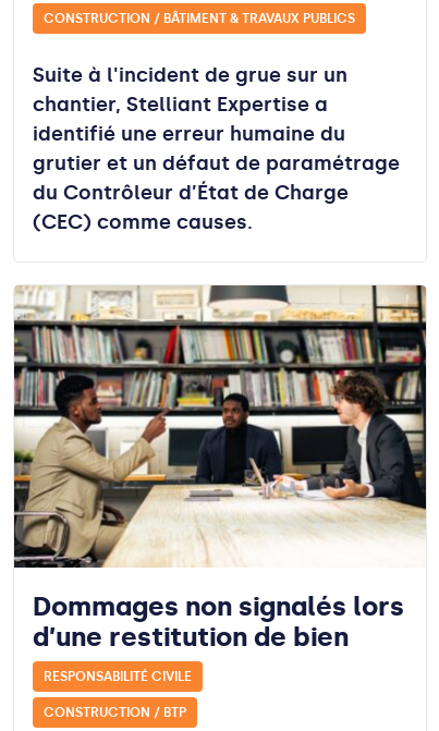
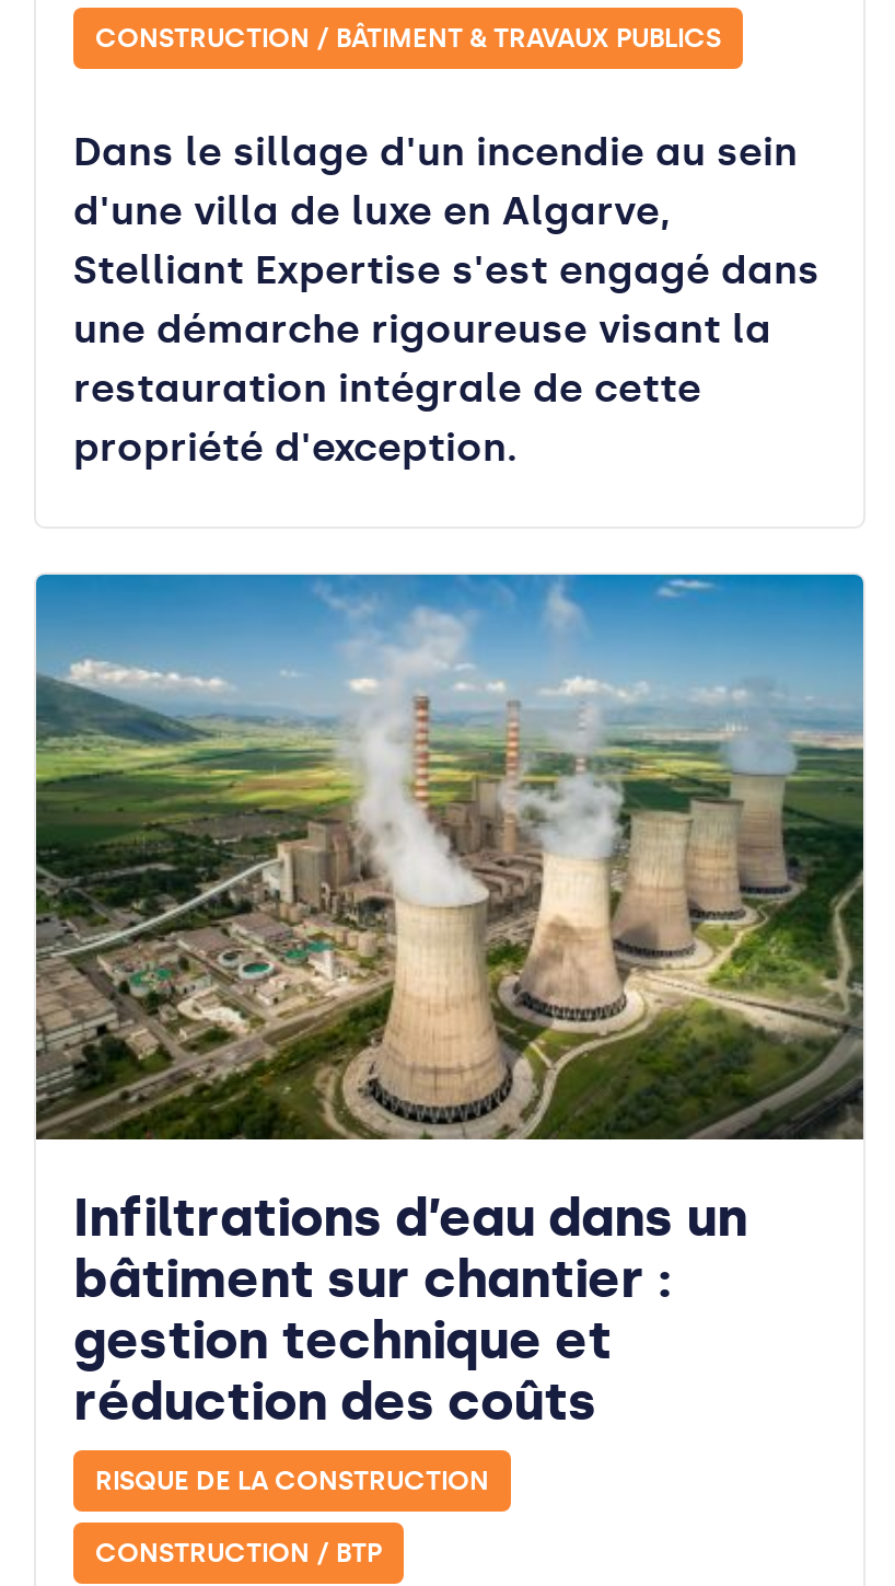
[33,64,400,235] Suite à l'incident de grue sur un | chantier, Stelliant Expertise a | identifié une erreur humaine du | grutier et un défaut de paramétrage | du Contrôleur d’État de Charge | (CEC) comme causes. -> [73,127,820,470] Dans le sillage d'un incendie au sein | d'une villa de luxe en Algarve, | Stelliant Expertise s'est engagé dans | une démarche rigoureuse visant la | restauration intégrale de cette | propriété d'exception.
[13,284,427,653] [image] | Dommages non signalés lors | d’une restitution de bien -> [34,572,865,1433] [image] | Infiltrations d’eau dans un | bâtiment sur chantier : | gestion technique et | réduction des coûts
[44,668,192,684] RESPONSABILITÉ CIVILE -> [95,1465,489,1495] RISQUE DE LA CONSTRUCTION

